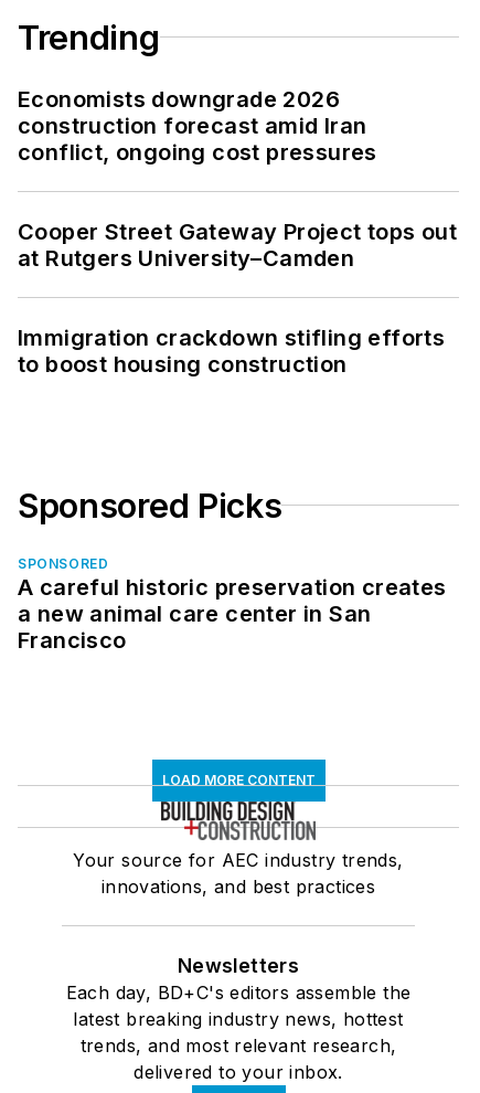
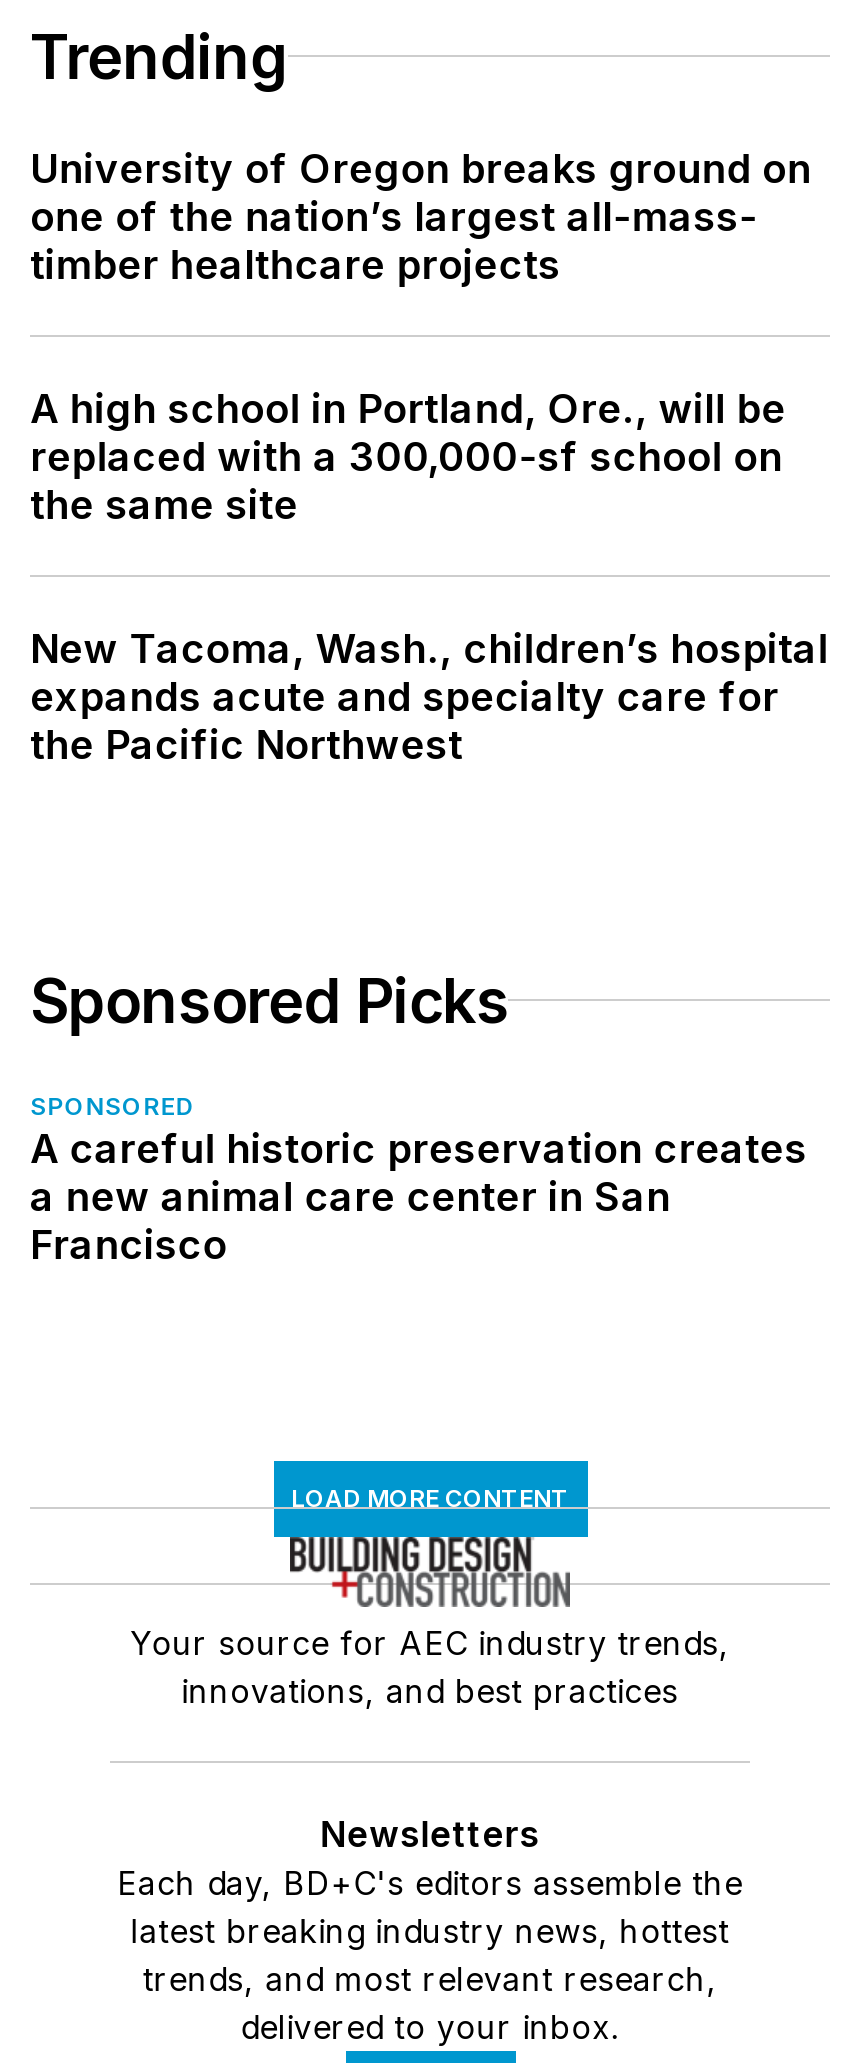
[18,86,377,165] Economists downgrade 2026 | construction forecast amid Iran | conflict, ongoing cost pressures -> [30,144,812,288] University of Oregon breaks ground on | one of the nation’s largest all-mass- | timber healthcare projects
[18,218,457,271] Cooper Street Gateway Project tops out | at Rutgers University–Camden -> [30,384,786,528] A high school in Portland, Ore., will be | replaced with a 300,000-sf school on | the same site
[18,324,445,377] Immigration crackdown stifling efforts | to boost housing construction -> [30,624,828,768] New Tacoma, Wash., children’s hospital | expands acute and specialty care for | the Pacific Northwest

